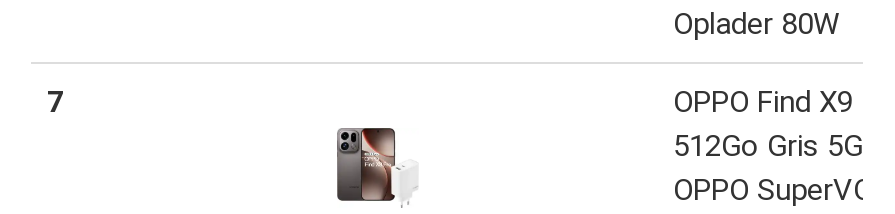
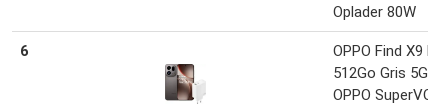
[47,84,65,120] 7 -> [20,42,29,60] 6

